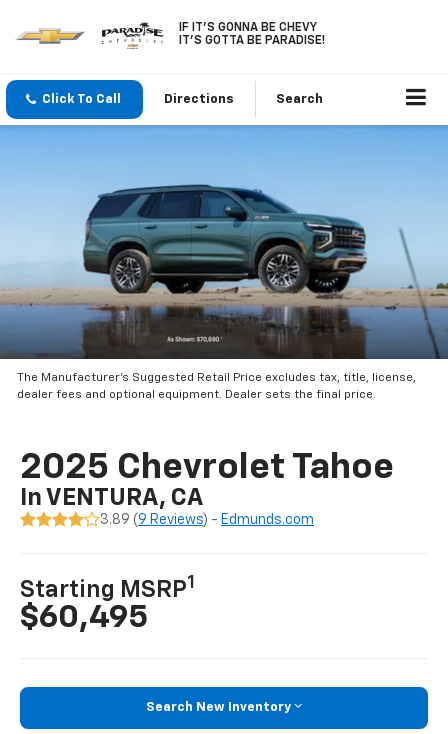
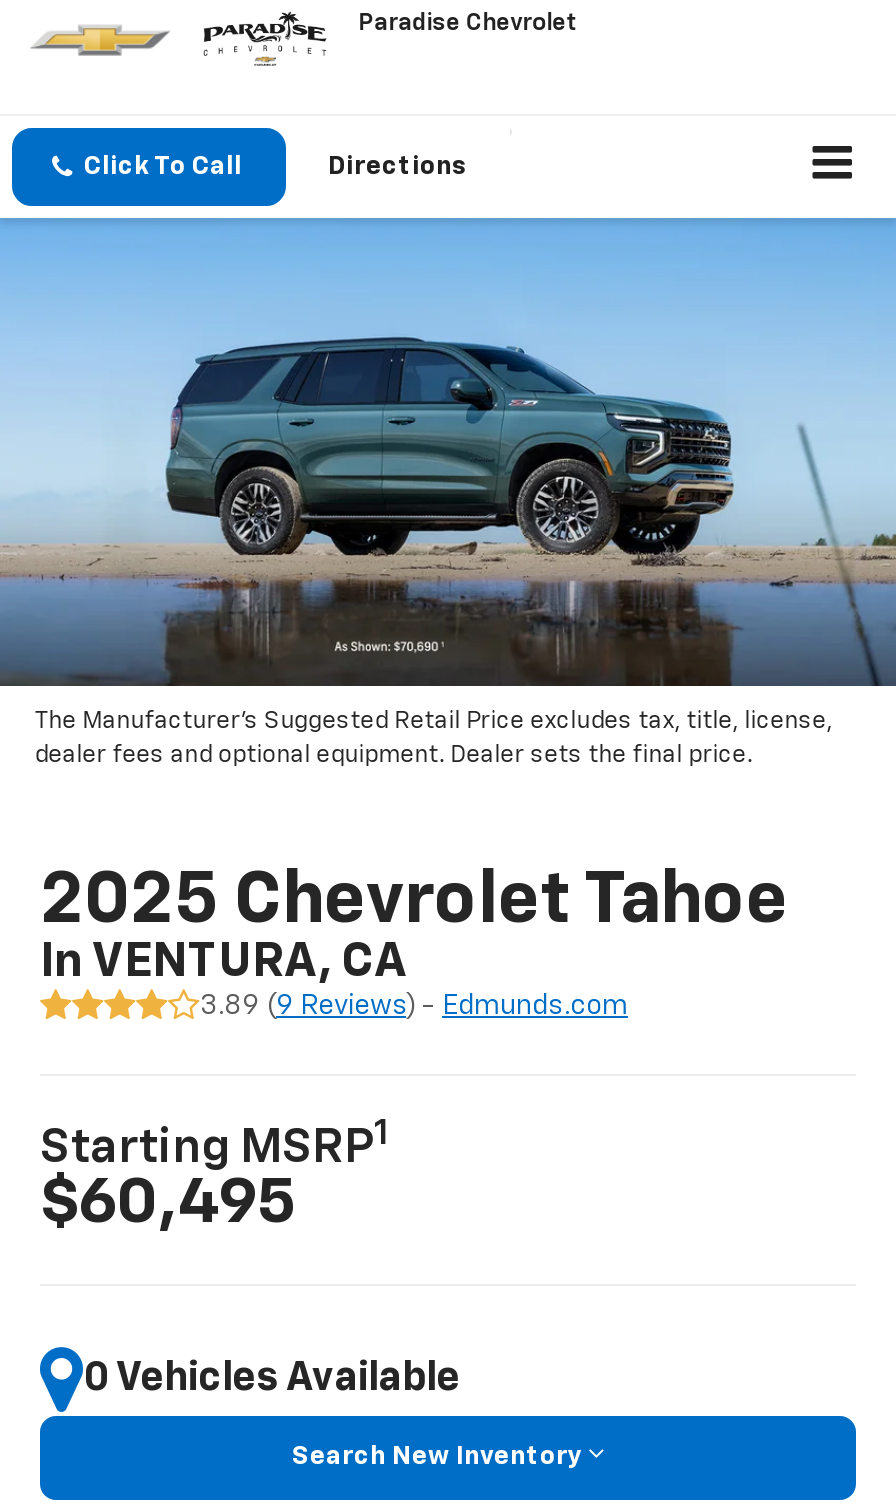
[179,21,325,46] IF IT'S GONNA BE CHEVY | IT'S GOTTA BE PARADISE! -> [358,11,578,35] Paradise Chevrolet
[276,93,323,106] Search -> none
none -> [84,1359,460,1399] 0 Vehicles Available

